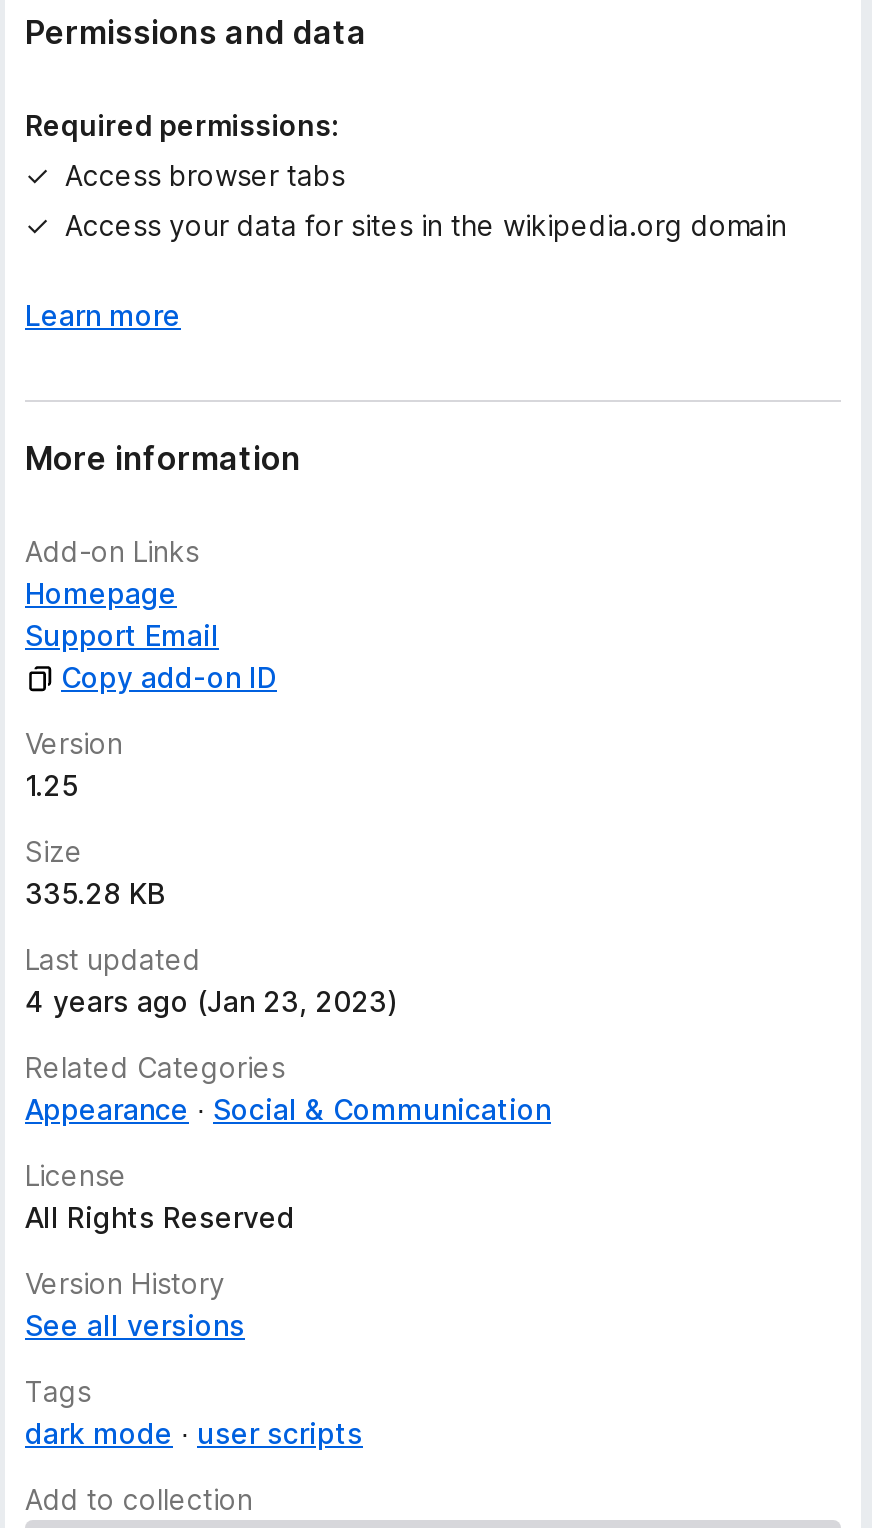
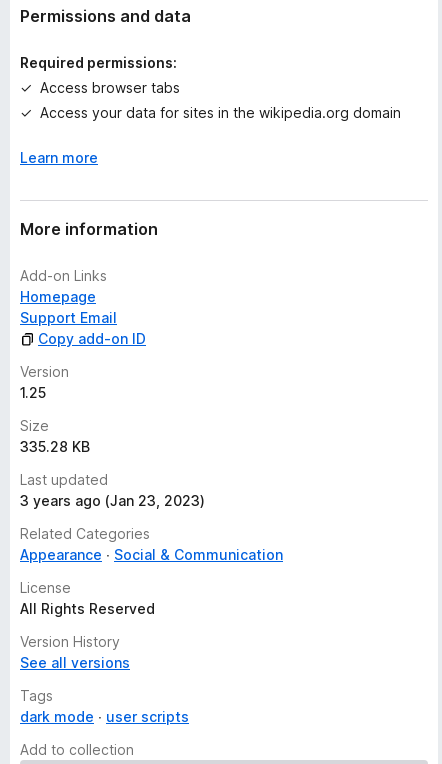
[25,984,397,1018] 4 years ago (Jan 23, 2023) -> [20,492,205,509] 3 years ago (Jan 23, 2023)

